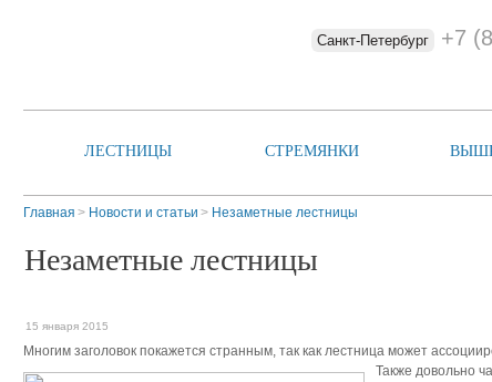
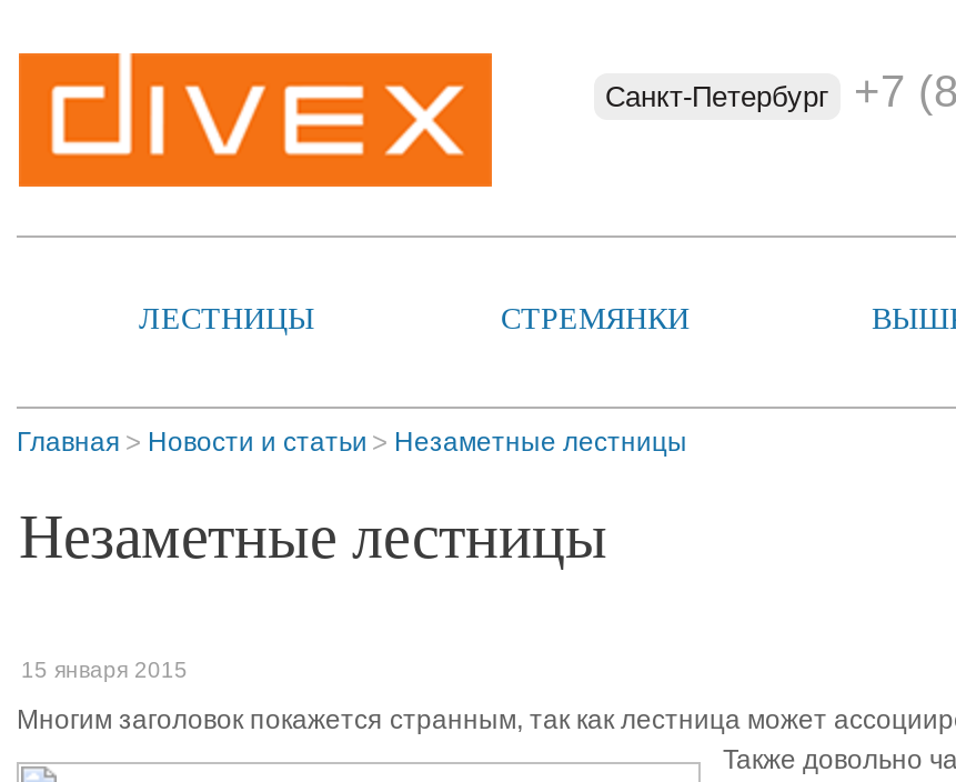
none -> [17,51,494,189] [image]

